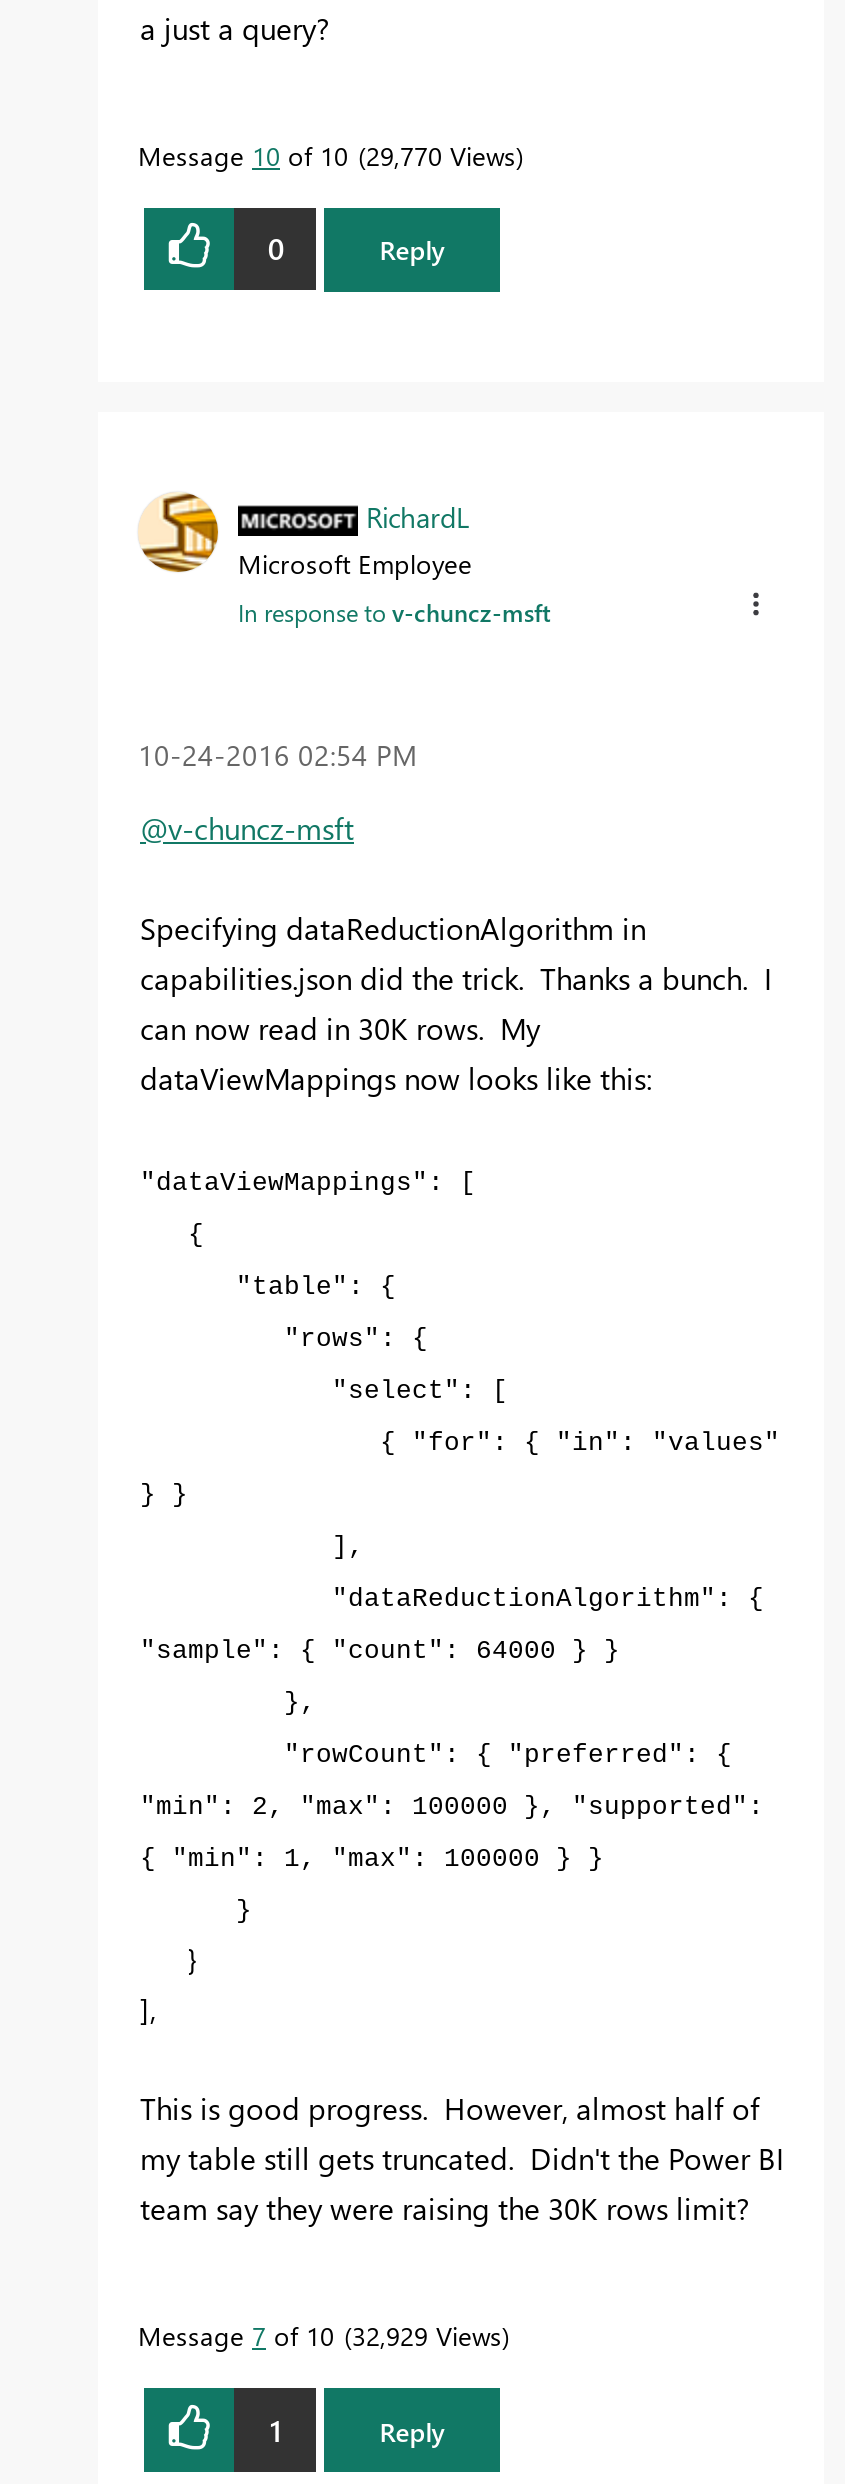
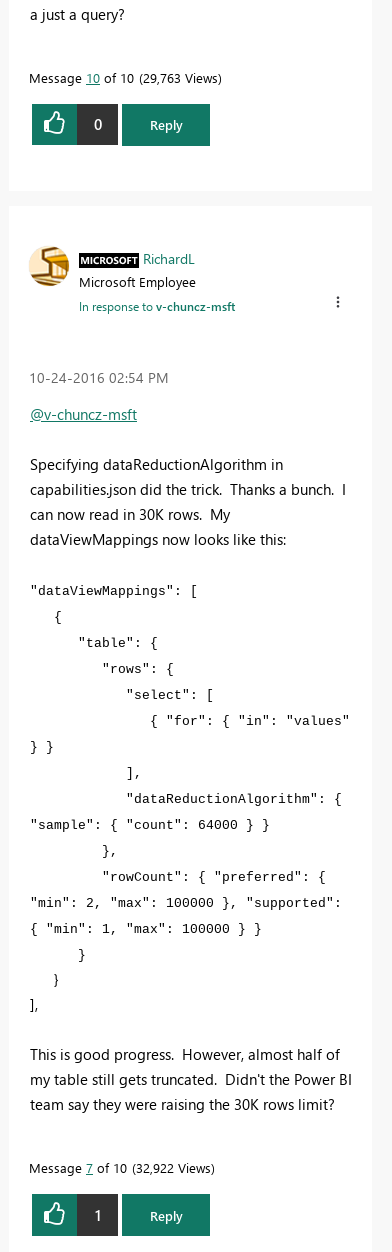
[138,137,516,171] Message 10 of 10 29,770 Views -> [29,69,218,86] Message 10 of 10 29,763 Views
[138,2318,502,2352] Message 7 of 10 32,929 Views -> [29,1159,211,1176] Message 7 of 10 32,922 Views

